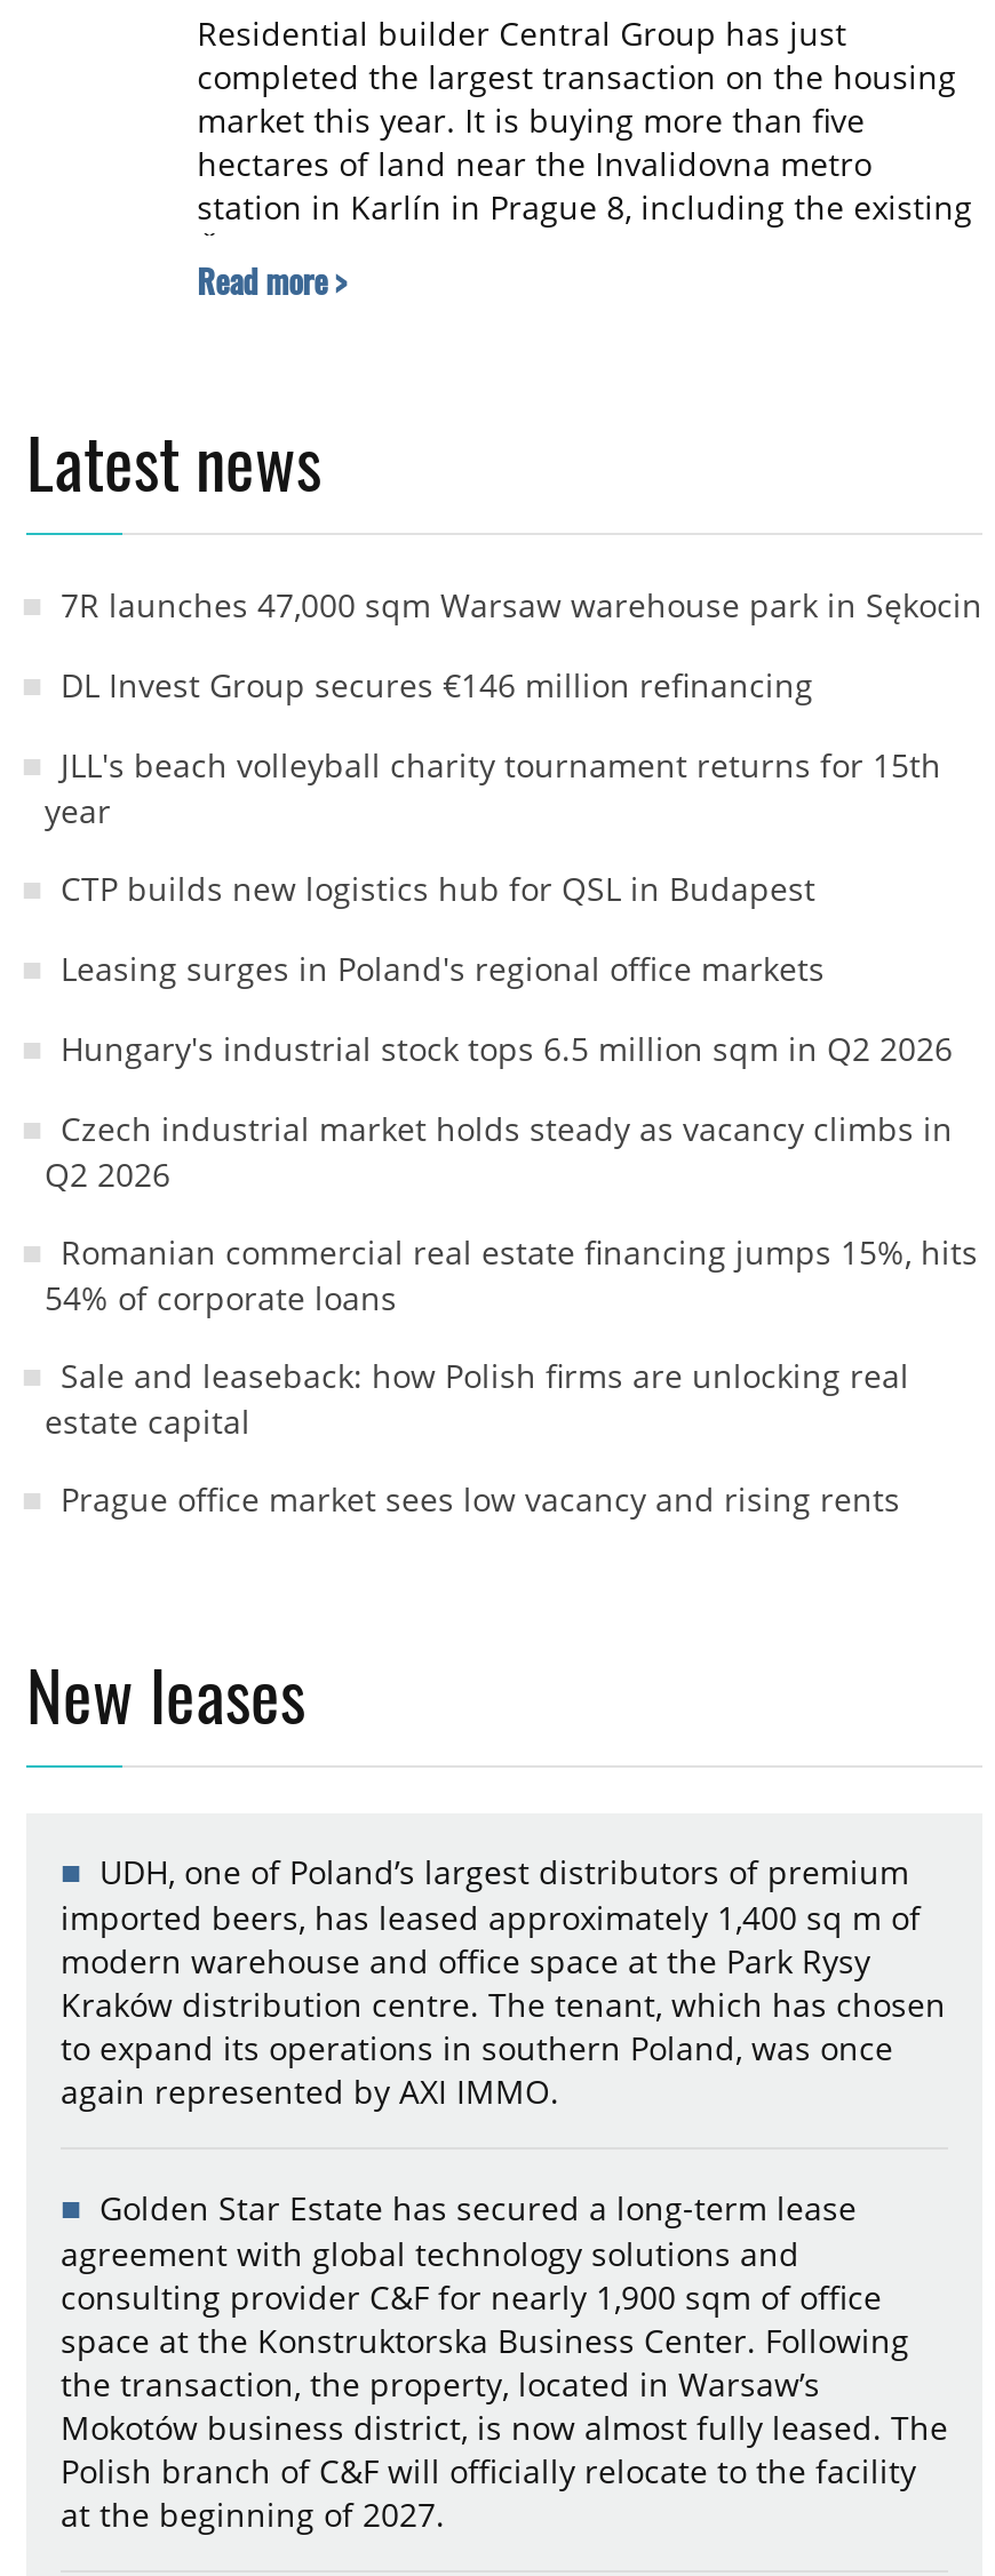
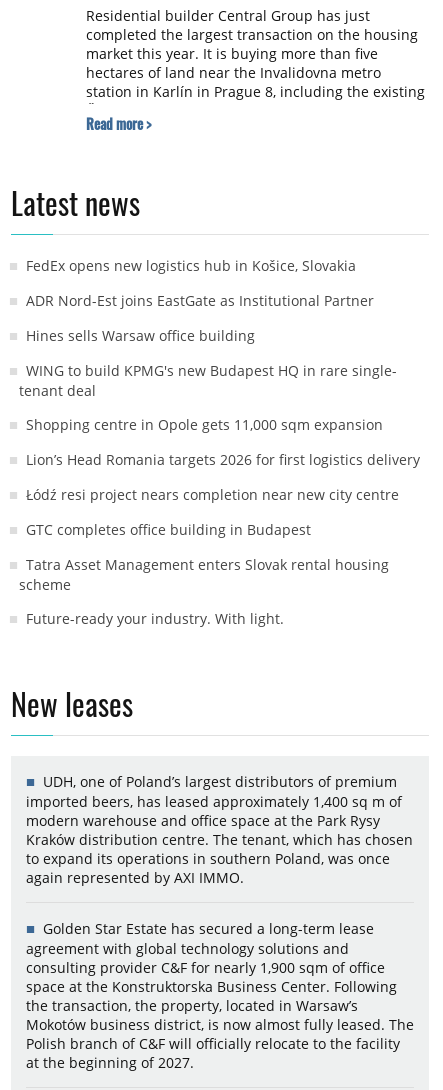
[61,583,982,627] 7R launches 47,000 sqm Warsaw warehouse park in Sękocin -> [26,256,356,275] FedEx opens new logistics hub in Košice, Slovakia
[61,663,813,707] DL Invest Group secures €146 million refinancing -> [26,291,374,310] ADR Nord-Est joins EastGate as Institutional Partner
[45,743,941,833] JLL's beach volleyball charity tournament returns for 15th | year -> [26,326,255,345] Hines sells Warsaw office building
[61,867,815,910] CTP builds new logistics hub for QSL in Budapest -> [19,361,397,400] WING to build KPMG's new Budapest HQ in rare single- | tenant deal
[61,947,825,990] Leasing surges in Poland's regional office markets -> [26,415,383,434] Shopping centre in Opole gets 11,000 sqm expansion
[61,1027,953,1070] Hungary's industrial stock tops 6.5 million sqm in Q2 2026 -> [26,450,420,469] Lion’s Head Romania targets 2026 for first logistics delivery
[45,1107,953,1196] Czech industrial market holds steady as vacancy climbs in | Q2 2026 -> [26,485,399,504] Łódź resi project nears completion near new city centre
[45,1230,978,1320] Romanian commercial real estate financing jumps 15%, hits | 54% of corporate loans -> [26,520,311,539] GTC completes office building in Budapest
[45,1354,909,1443] Sale and leaseback: how Polish firms are unlocking real | estate capital -> [19,555,389,594] Tatra Asset Management enters Slovak rental housing | scheme
[61,1477,900,1521] Prague office market sees low vacancy and rising rents -> [26,609,284,628] Future-ready your industry. With light.

